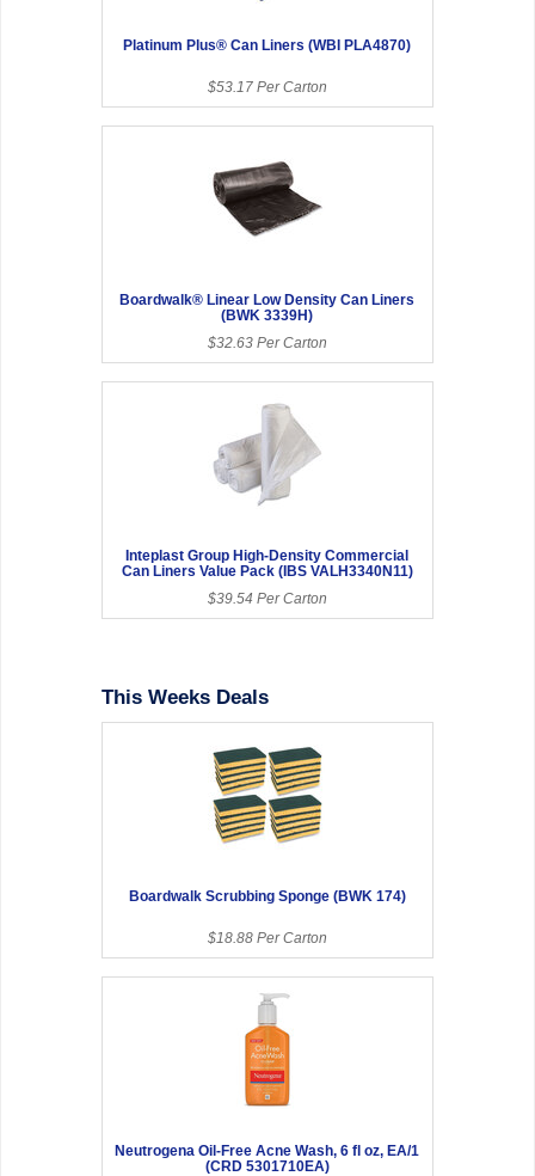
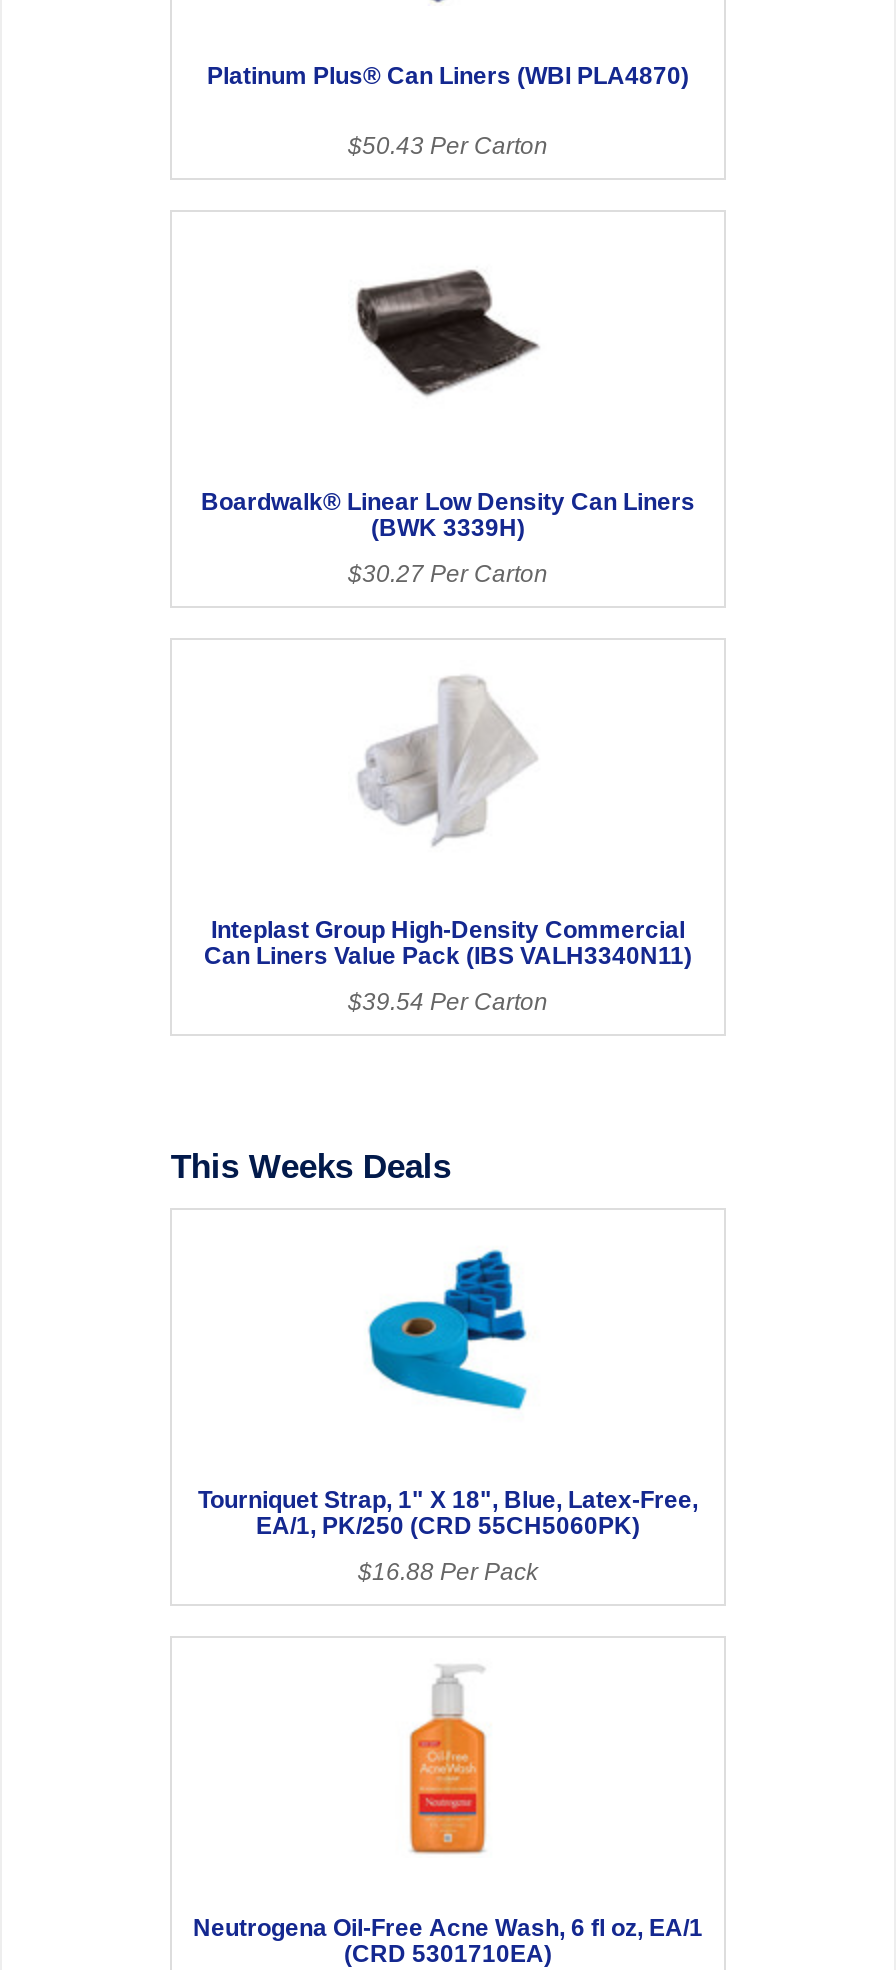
[208,79,327,96] $53.17 Per Carton -> [348,133,548,161] $50.43 Per Carton
[208,335,327,352] $32.63 Per Carton -> [348,561,548,589] $30.27 Per Carton
[129,746,406,905] [image] | Boardwalk Scrubbing Sponge (BWK 174) -> [198,1250,698,1541] [image] | Tourniquet Strap, 1" X 18", Blue, Latex-Free, | EA/1, PK/250 (CRD 55CH5060PK)
[208,930,327,947] $18.88 Per Carton -> [358,1559,538,1587] $16.88 Per Pack

